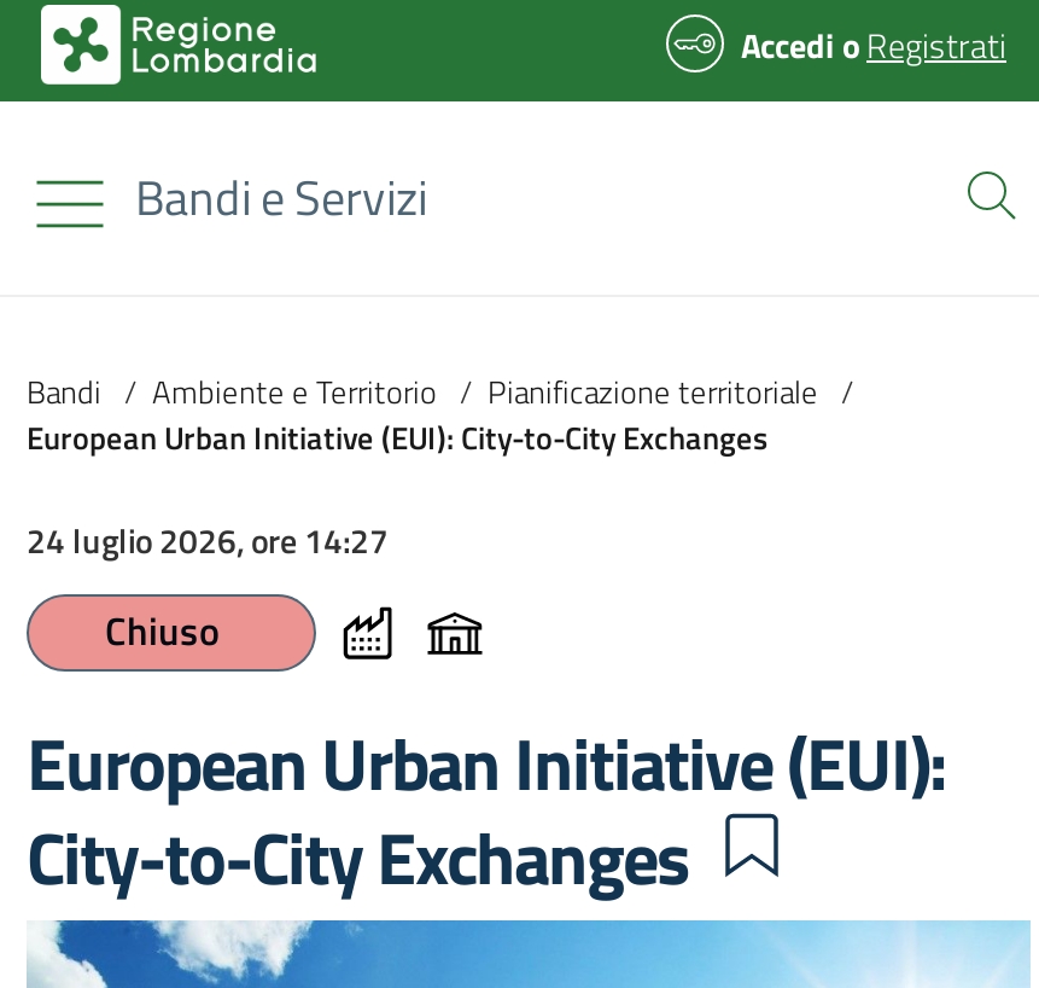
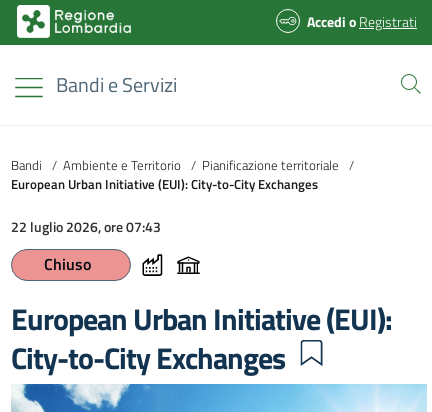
[27,515,389,565] 24 luglio 2026, ore 14:27 -> [11,216,161,237] 22 luglio 2026, ore 07:43

